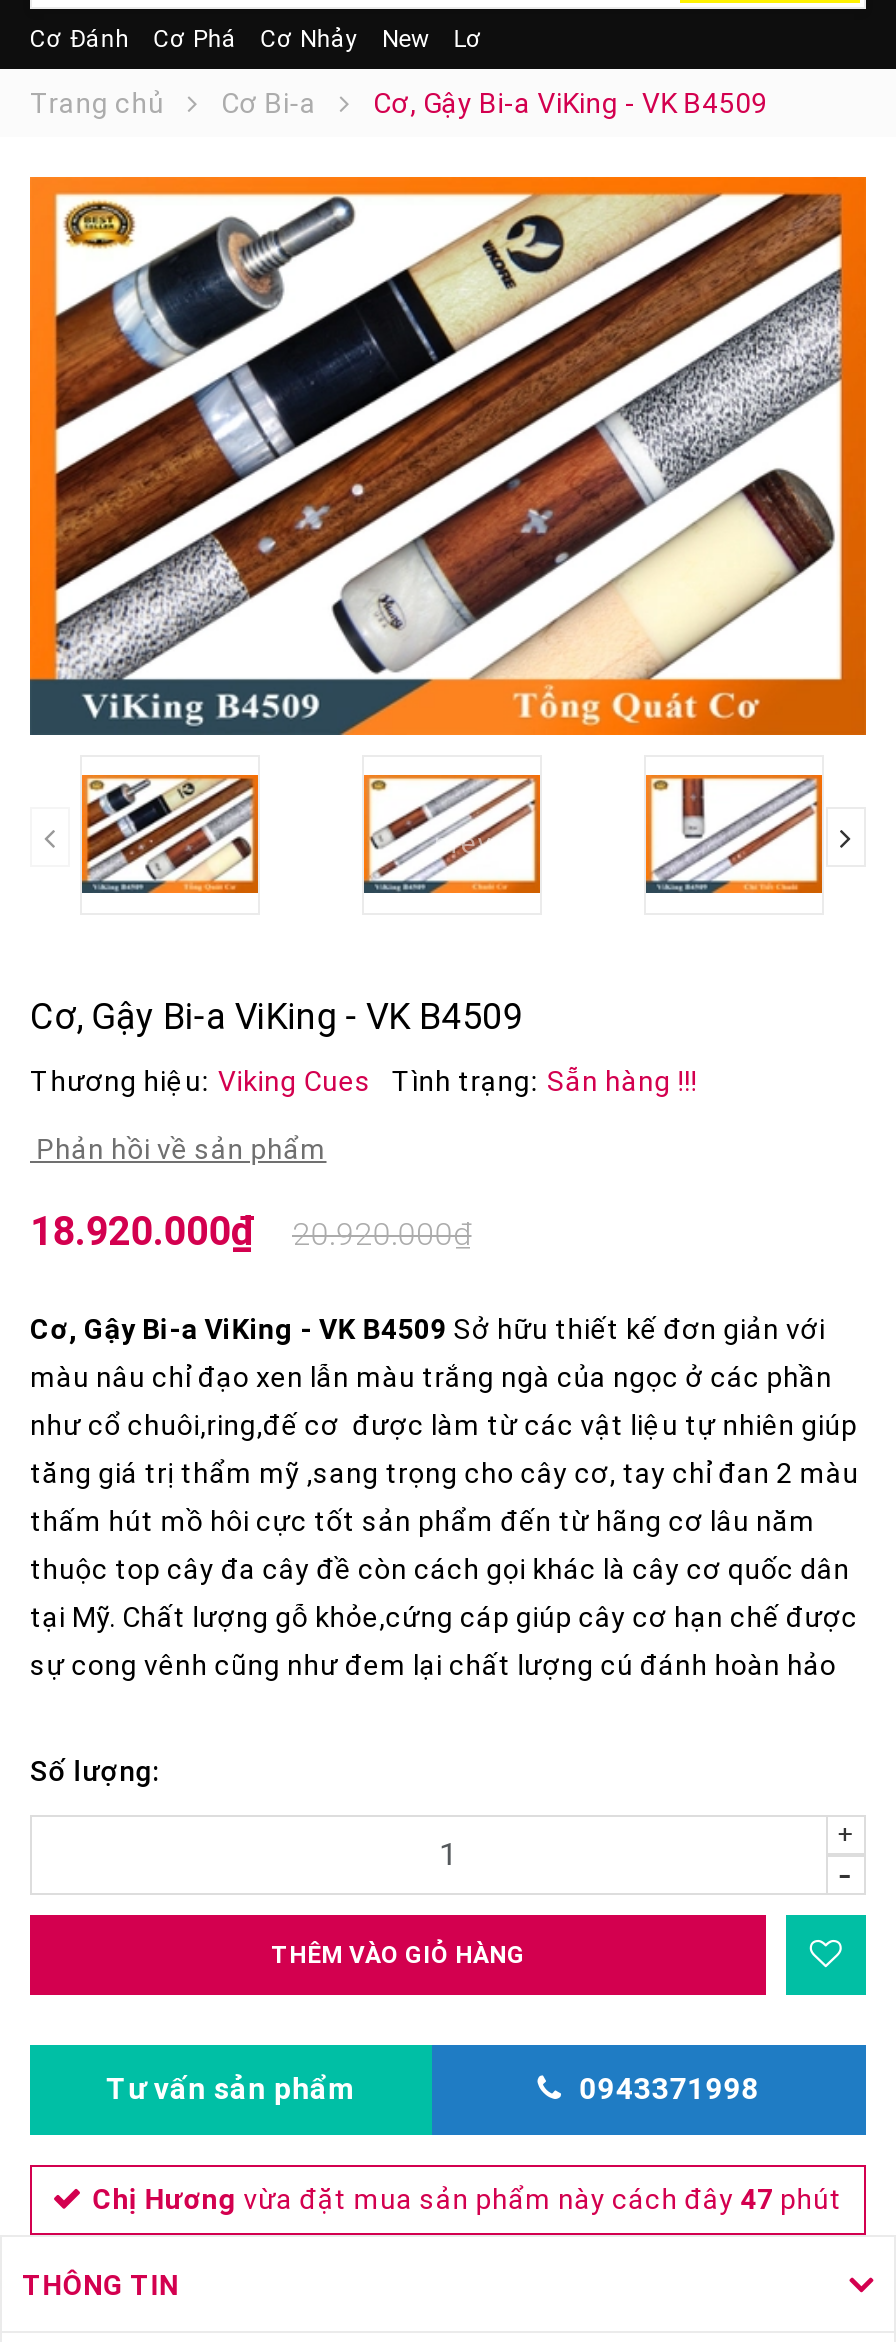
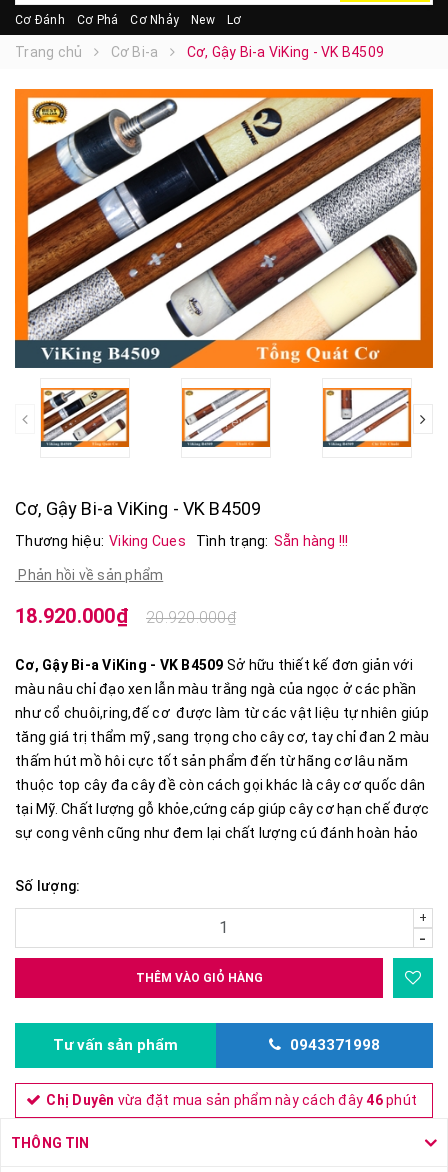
[92,2182,842,2214] Chị Hương vừa đặt mua sản phẩm này cách đây 47 phút -> [46,1092,417,1108] Chị Duyên vừa đặt mua sản phẩm này cách đây 46 phút

